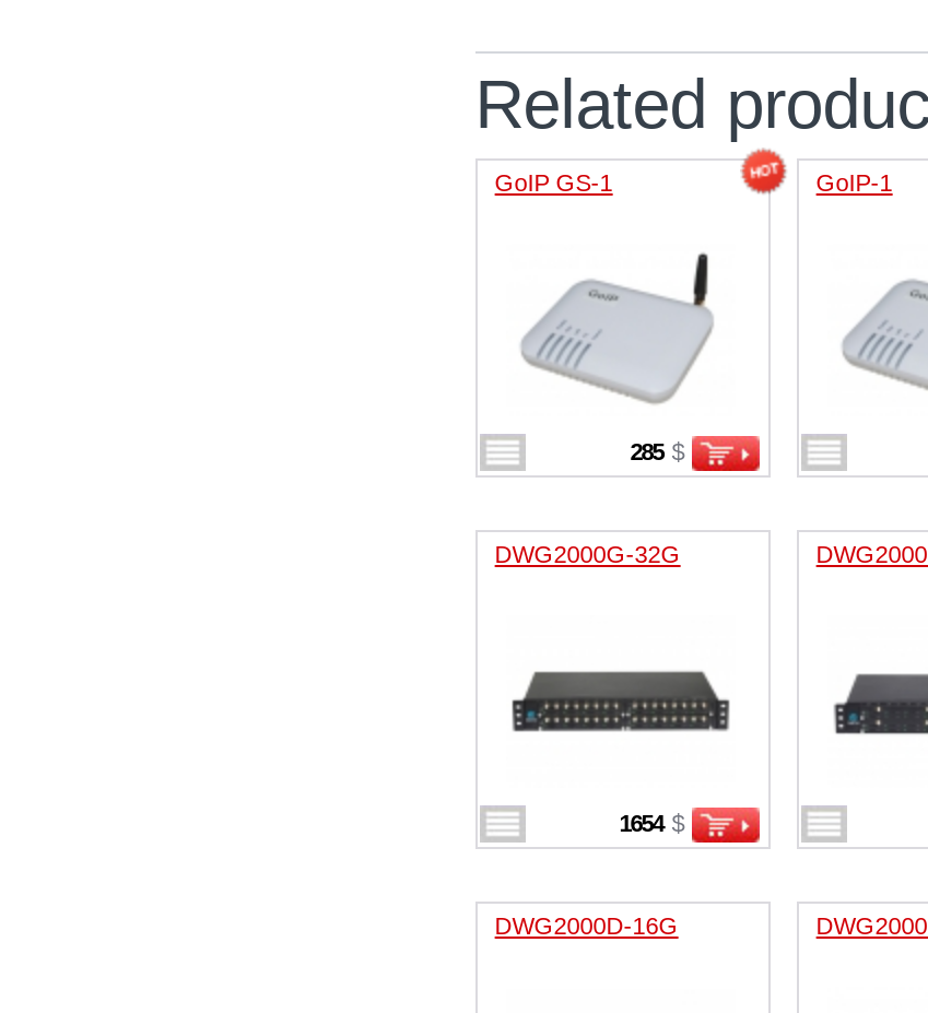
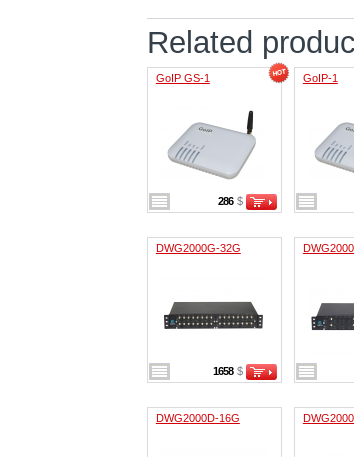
[630,437,683,464] 285 $ -> [218,195,242,207] 286 $
[619,809,683,835] 1654 $ -> [213,365,242,377] 1658 $

